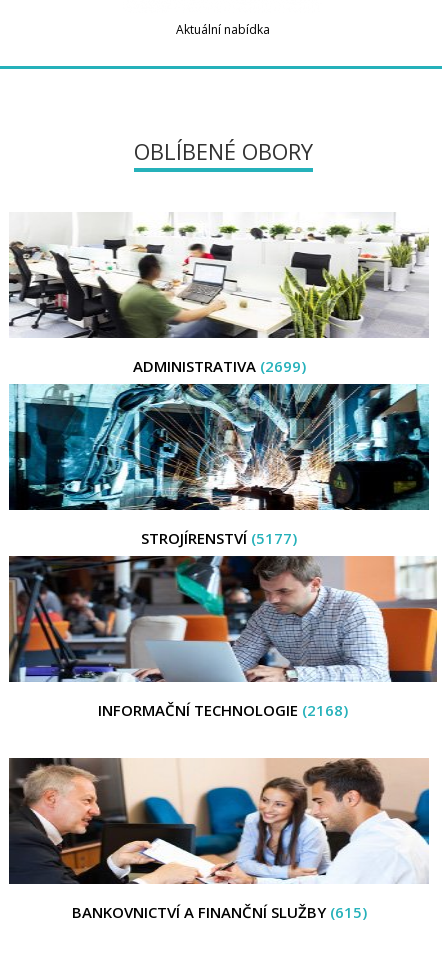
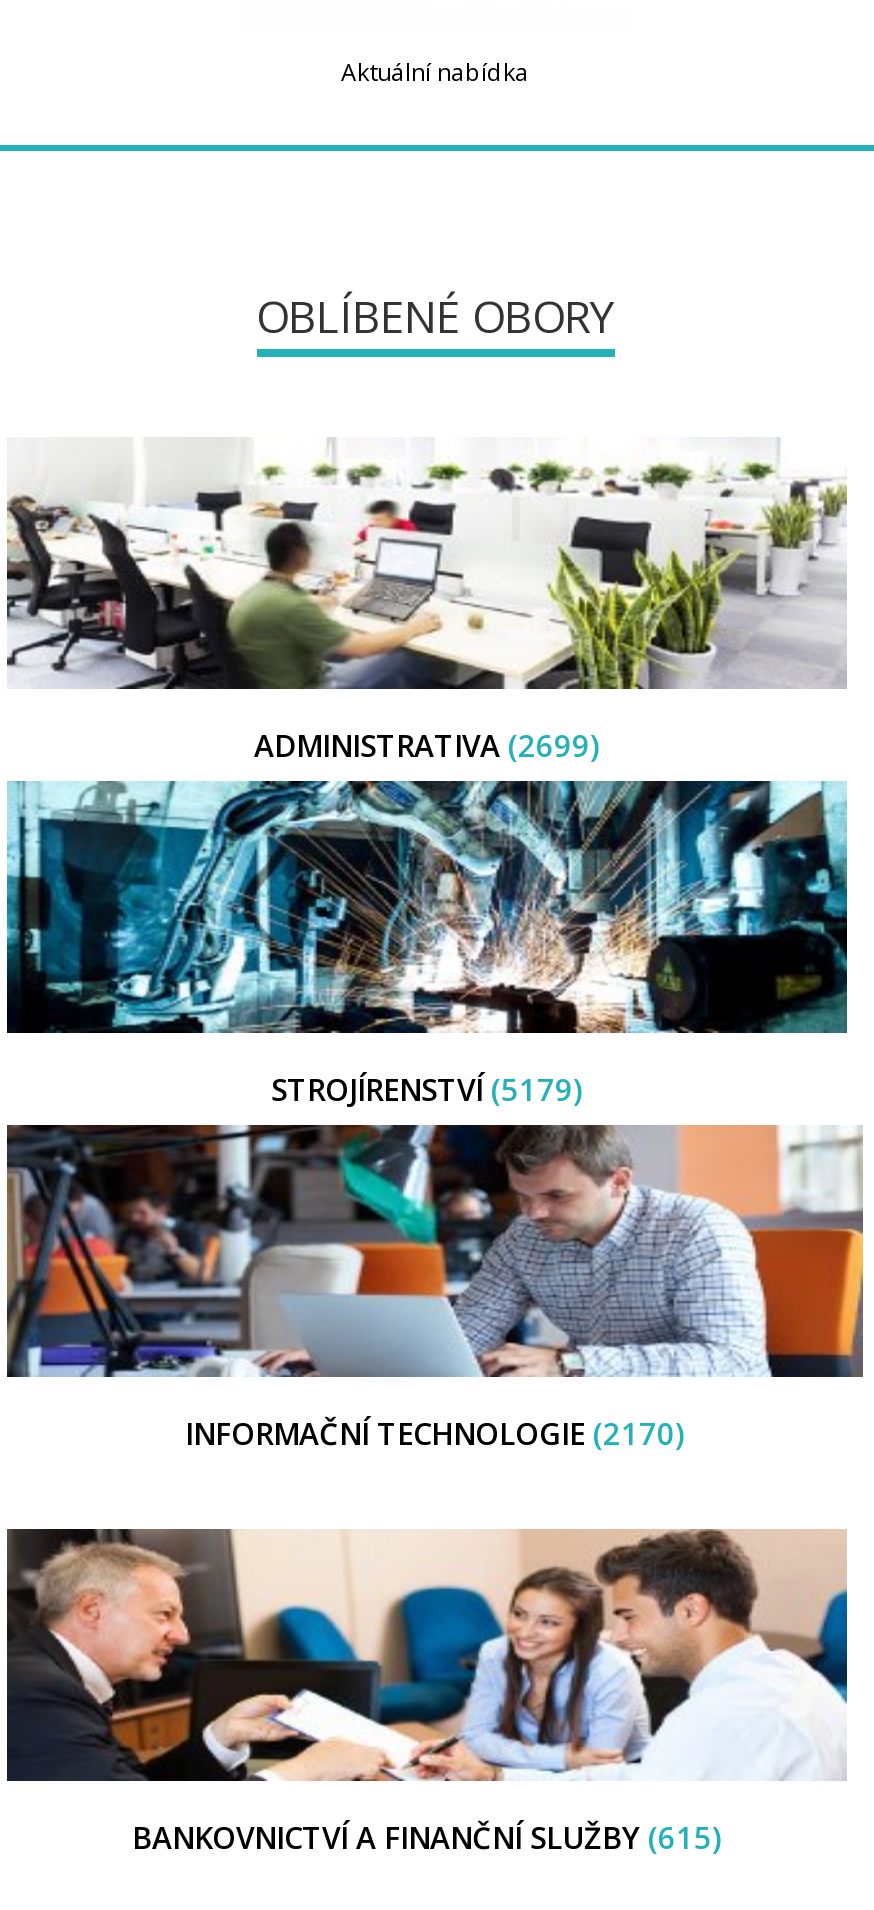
[141,528,297,548] STROJÍRENSTVÍ (5177) -> [271,1069,583,1109] STROJÍRENSTVÍ (5179)
[98,700,348,720] INFORMAČNÍ TECHNOLOGIE (2168) -> [185,1413,685,1453] INFORMAČNÍ TECHNOLOGIE (2170)

